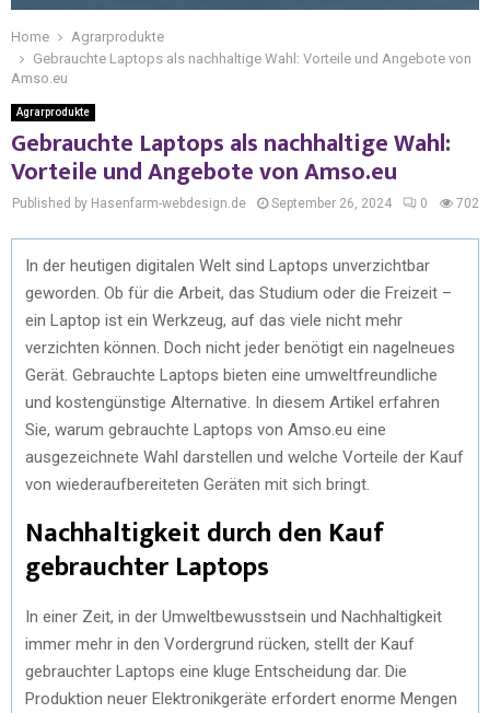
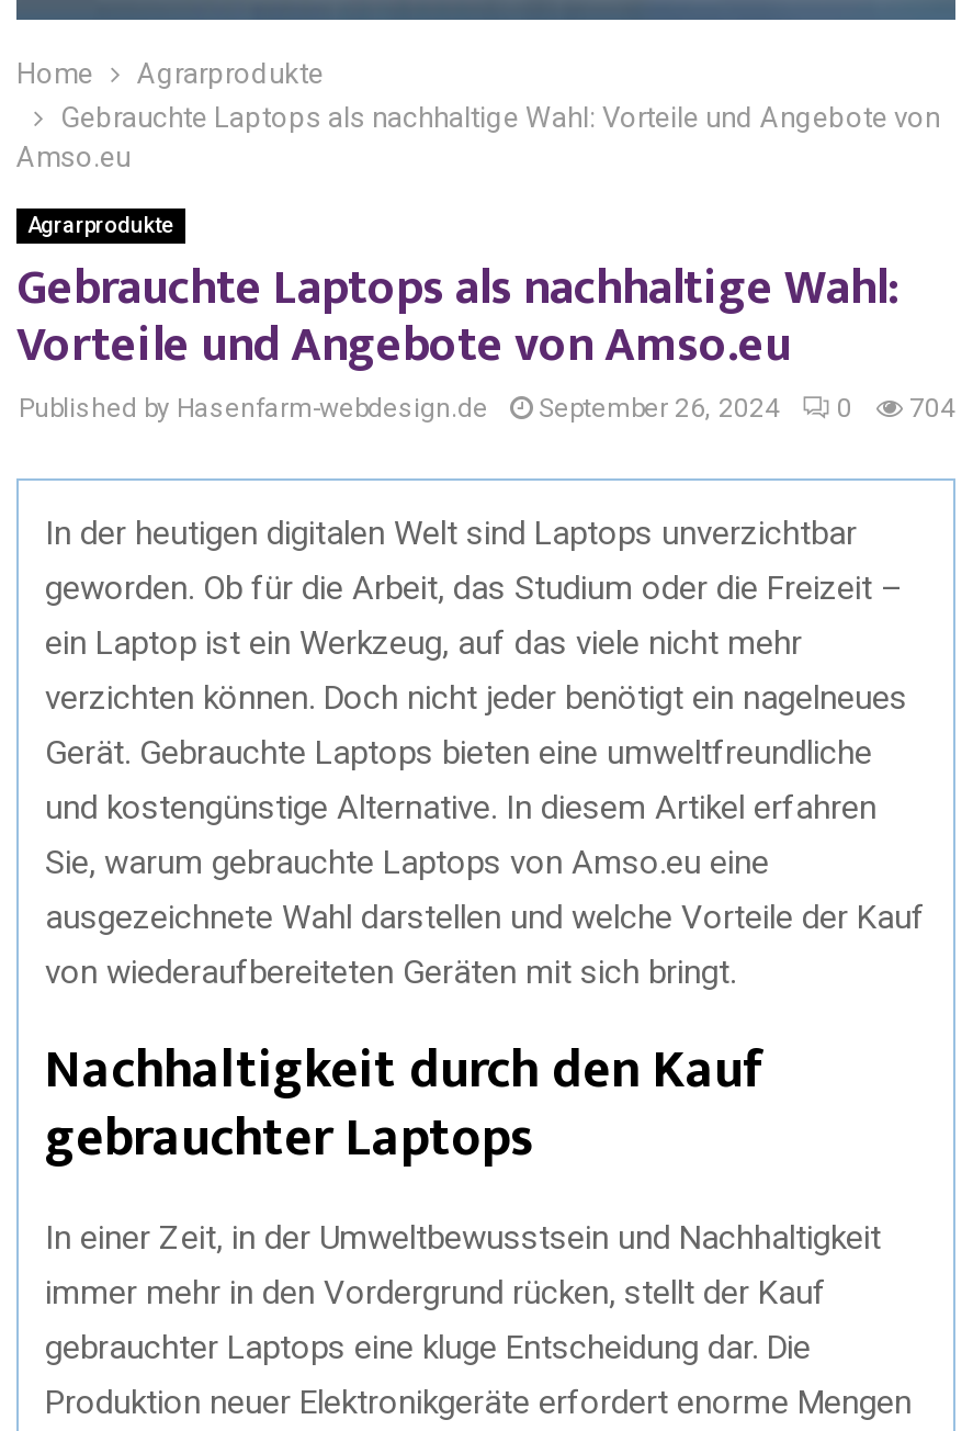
[12,196,479,211] Published by Hasenfarm-webdesign.de September 26, 2024 0 702 -> [19,393,955,424] Published by Hasenfarm-webdesign.de September 26, 2024 0 704

